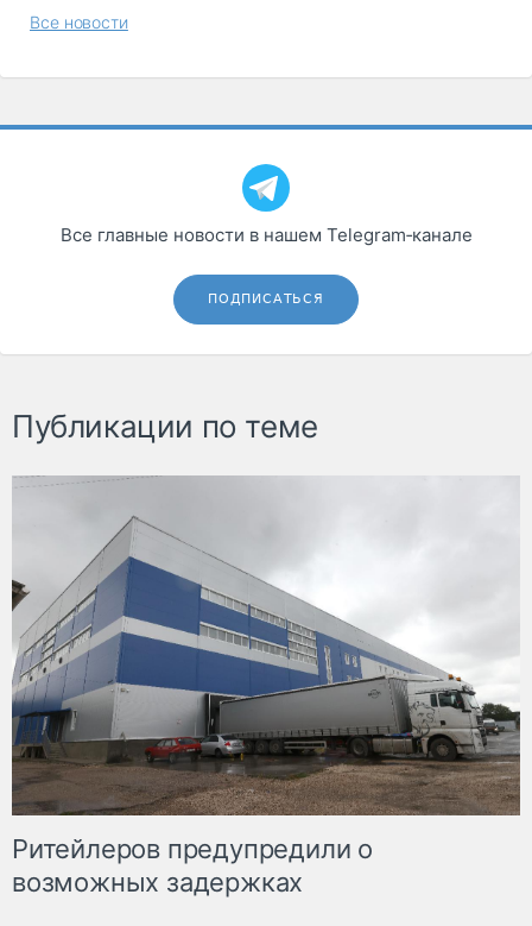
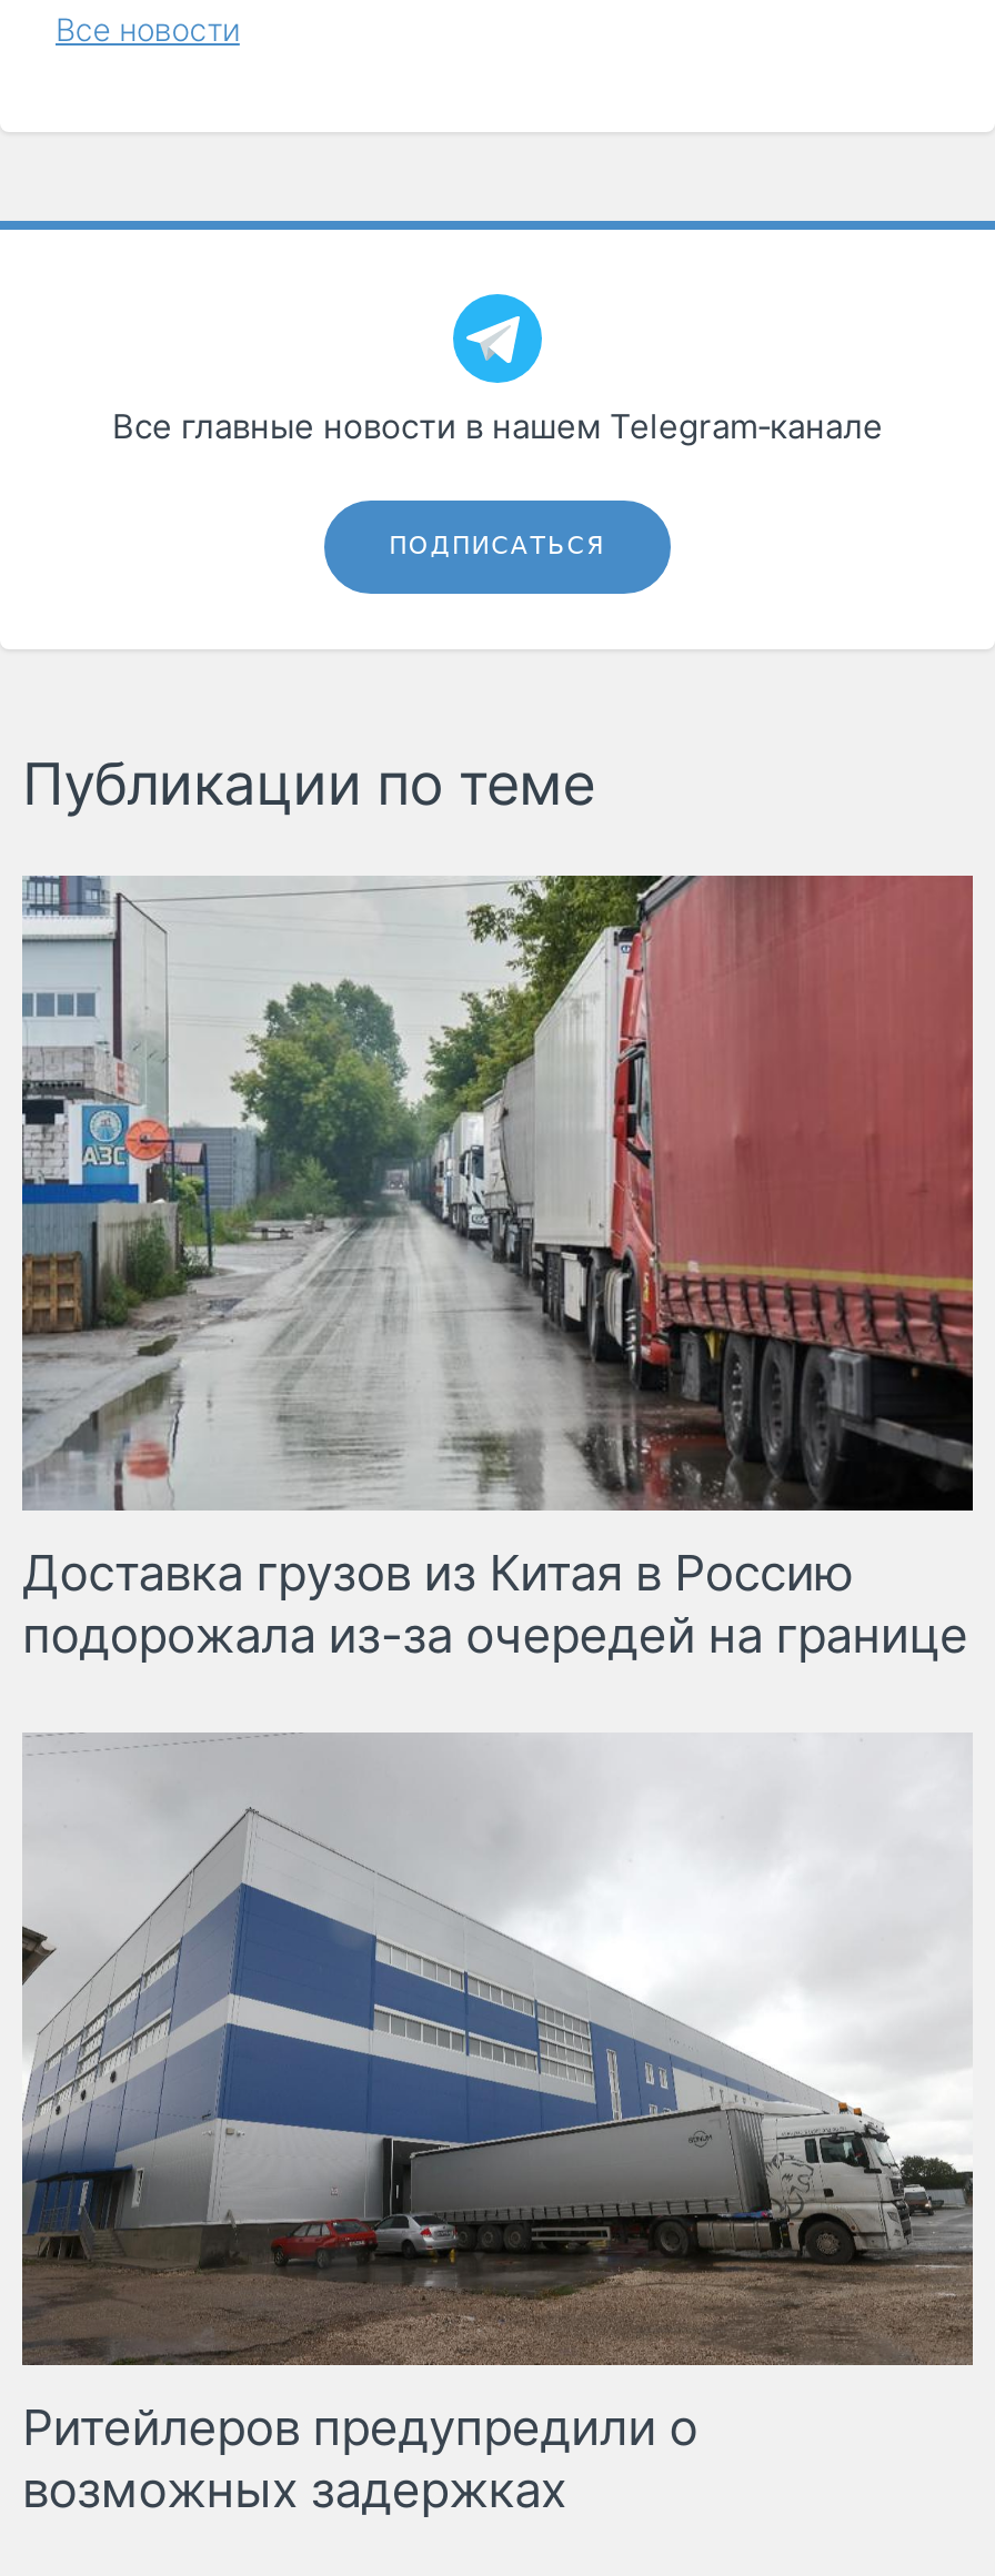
none -> [20,873,975,1663] [image] | Доставка грузов из Китая в Россию | подорожала из-за очередей на границе

